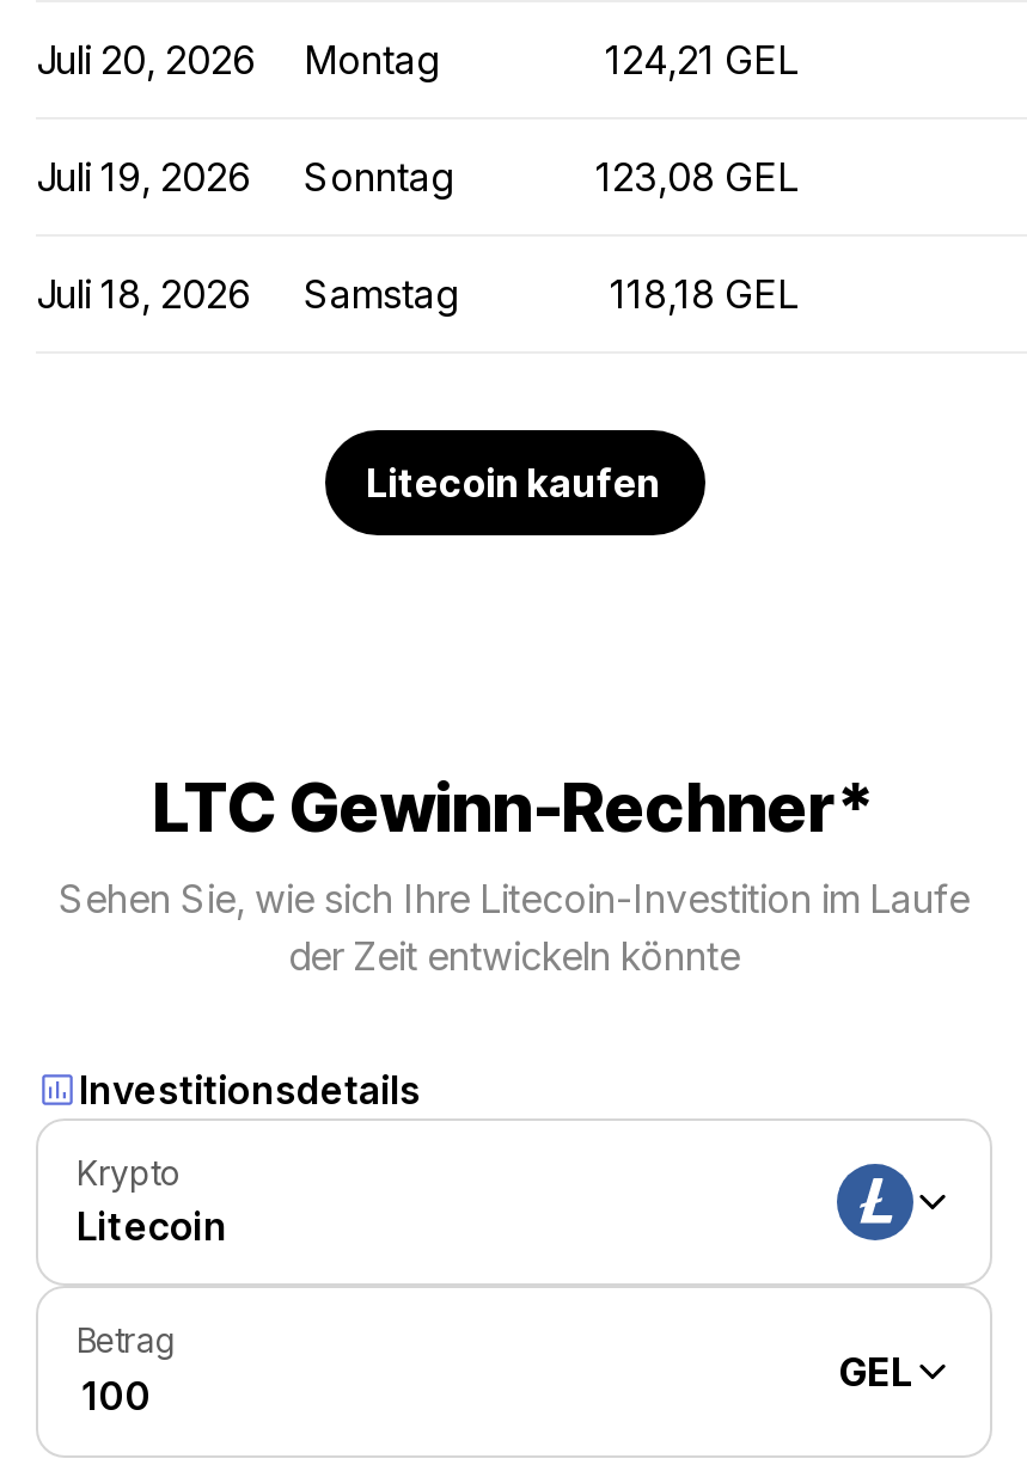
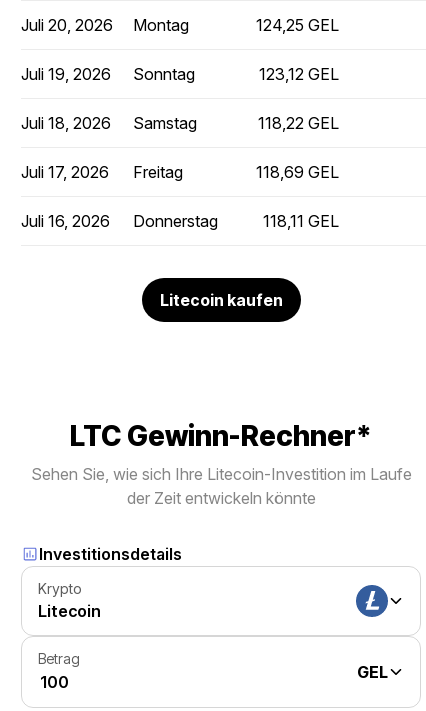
[605,36,799,84] 124,21 GEL -> [256,15,339,35] 124,25 GEL
[595,153,799,201] 123,08 GEL -> [259,64,339,84] 123,12 GEL
[610,270,799,318] 118,18 GEL -> [21,113,339,231] 118,22 GEL | Juli 17, 2026 | Freitag | 118,69 GEL | Juli 16, 2026 | Donnerstag | 118,11 GEL

